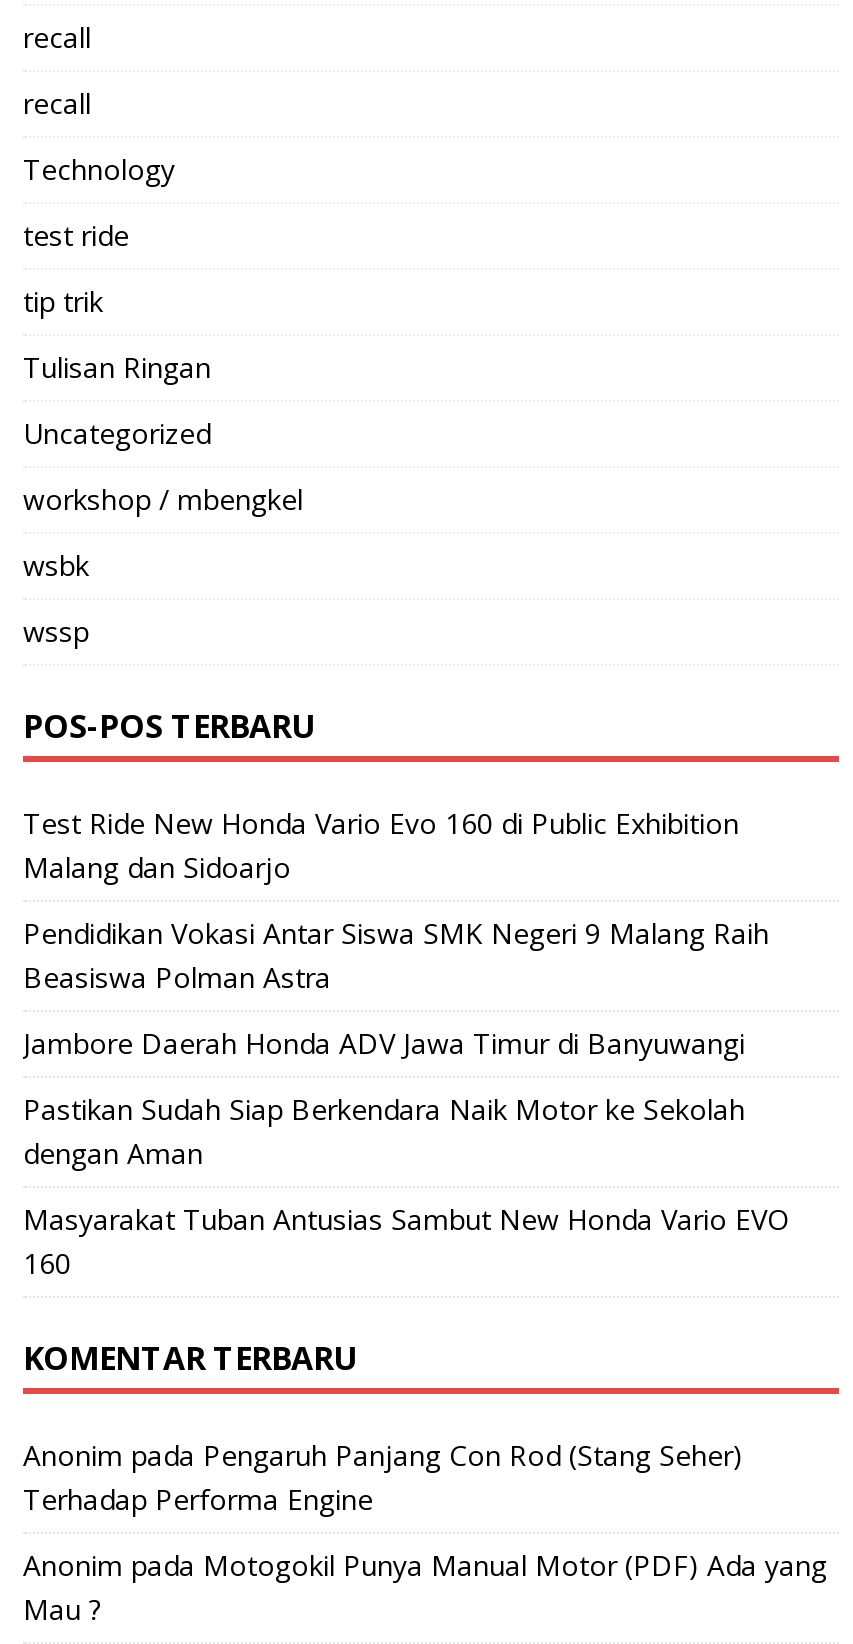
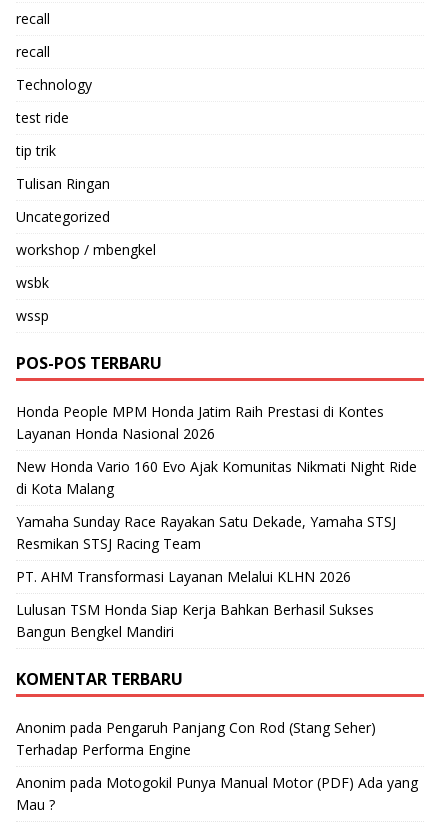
[23,805,739,887] Test Ride New Honda Vario Evo 160 di Public Exhibition | Malang dan Sidoarjo -> [16,402,384,443] Honda People MPM Honda Jatim Raih Prestasi di Kontes | Layanan Honda Nasional 2026
[23,915,769,997] Pendidikan Vokasi Antar Siswa SMK Negeri 9 Malang Raih | Beasiswa Polman Astra -> [16,457,417,498] New Honda Vario 160 Evo Ajak Komunitas Nikmati Night Ride | di Kota Malang
[23,1025,745,1063] Jambore Daerah Honda ADV Jawa Timur di Banyuwangi -> [16,512,396,553] Yamaha Sunday Race Rayakan Satu Dekade, Yamaha STSJ | Resmikan STSJ Racing Team
[23,1091,745,1173] Pastikan Sudah Siap Berkendara Naik Motor ke Sekolah | dengan Aman -> [16,567,351,586] PT. AHM Transformasi Layanan Melalui KLHN 2026
[23,1201,789,1283] Masyarakat Tuban Antusias Sambut New Honda Vario EVO | 160 -> [16,600,374,641] Lulusan TSM Honda Siap Kerja Bahkan Berhasil Sukses | Bangun Bengkel Mandiri

